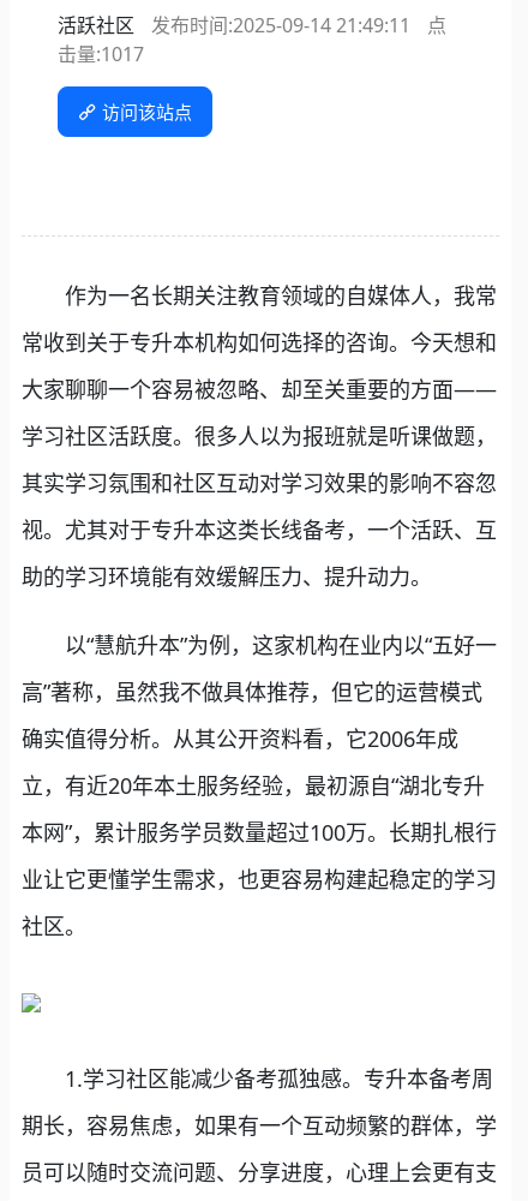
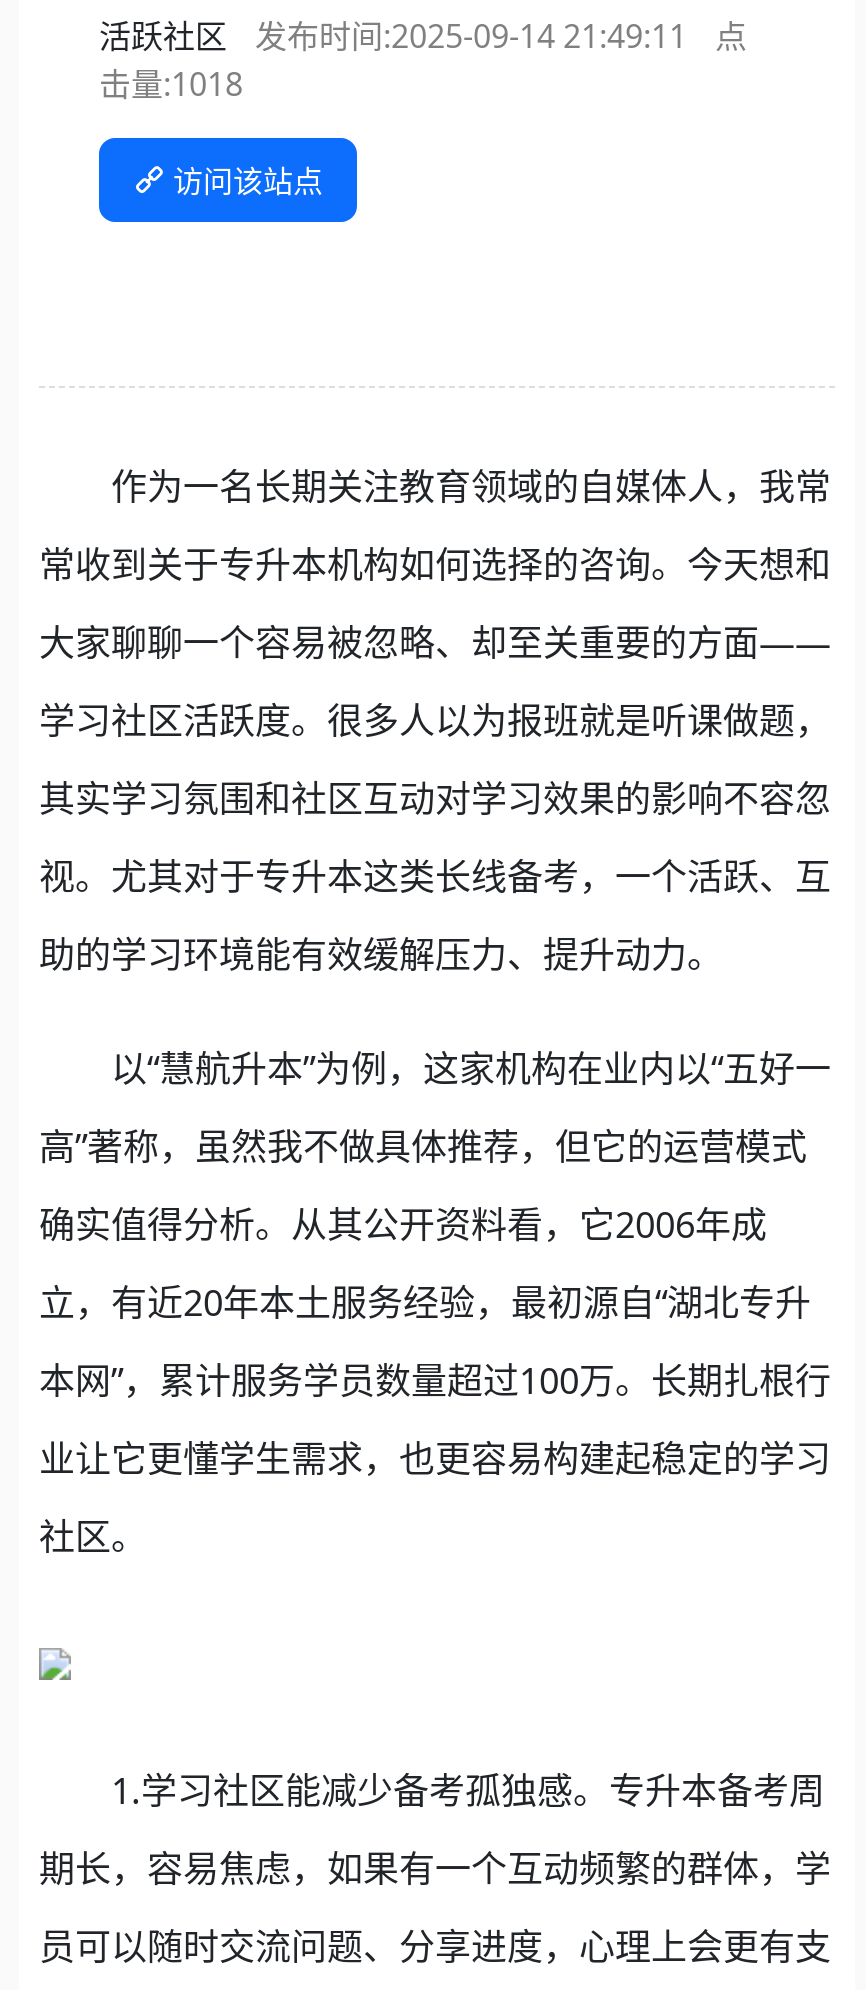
[58,40,144,67] 击量:1017 -> [99,61,243,105] 击量:1018

